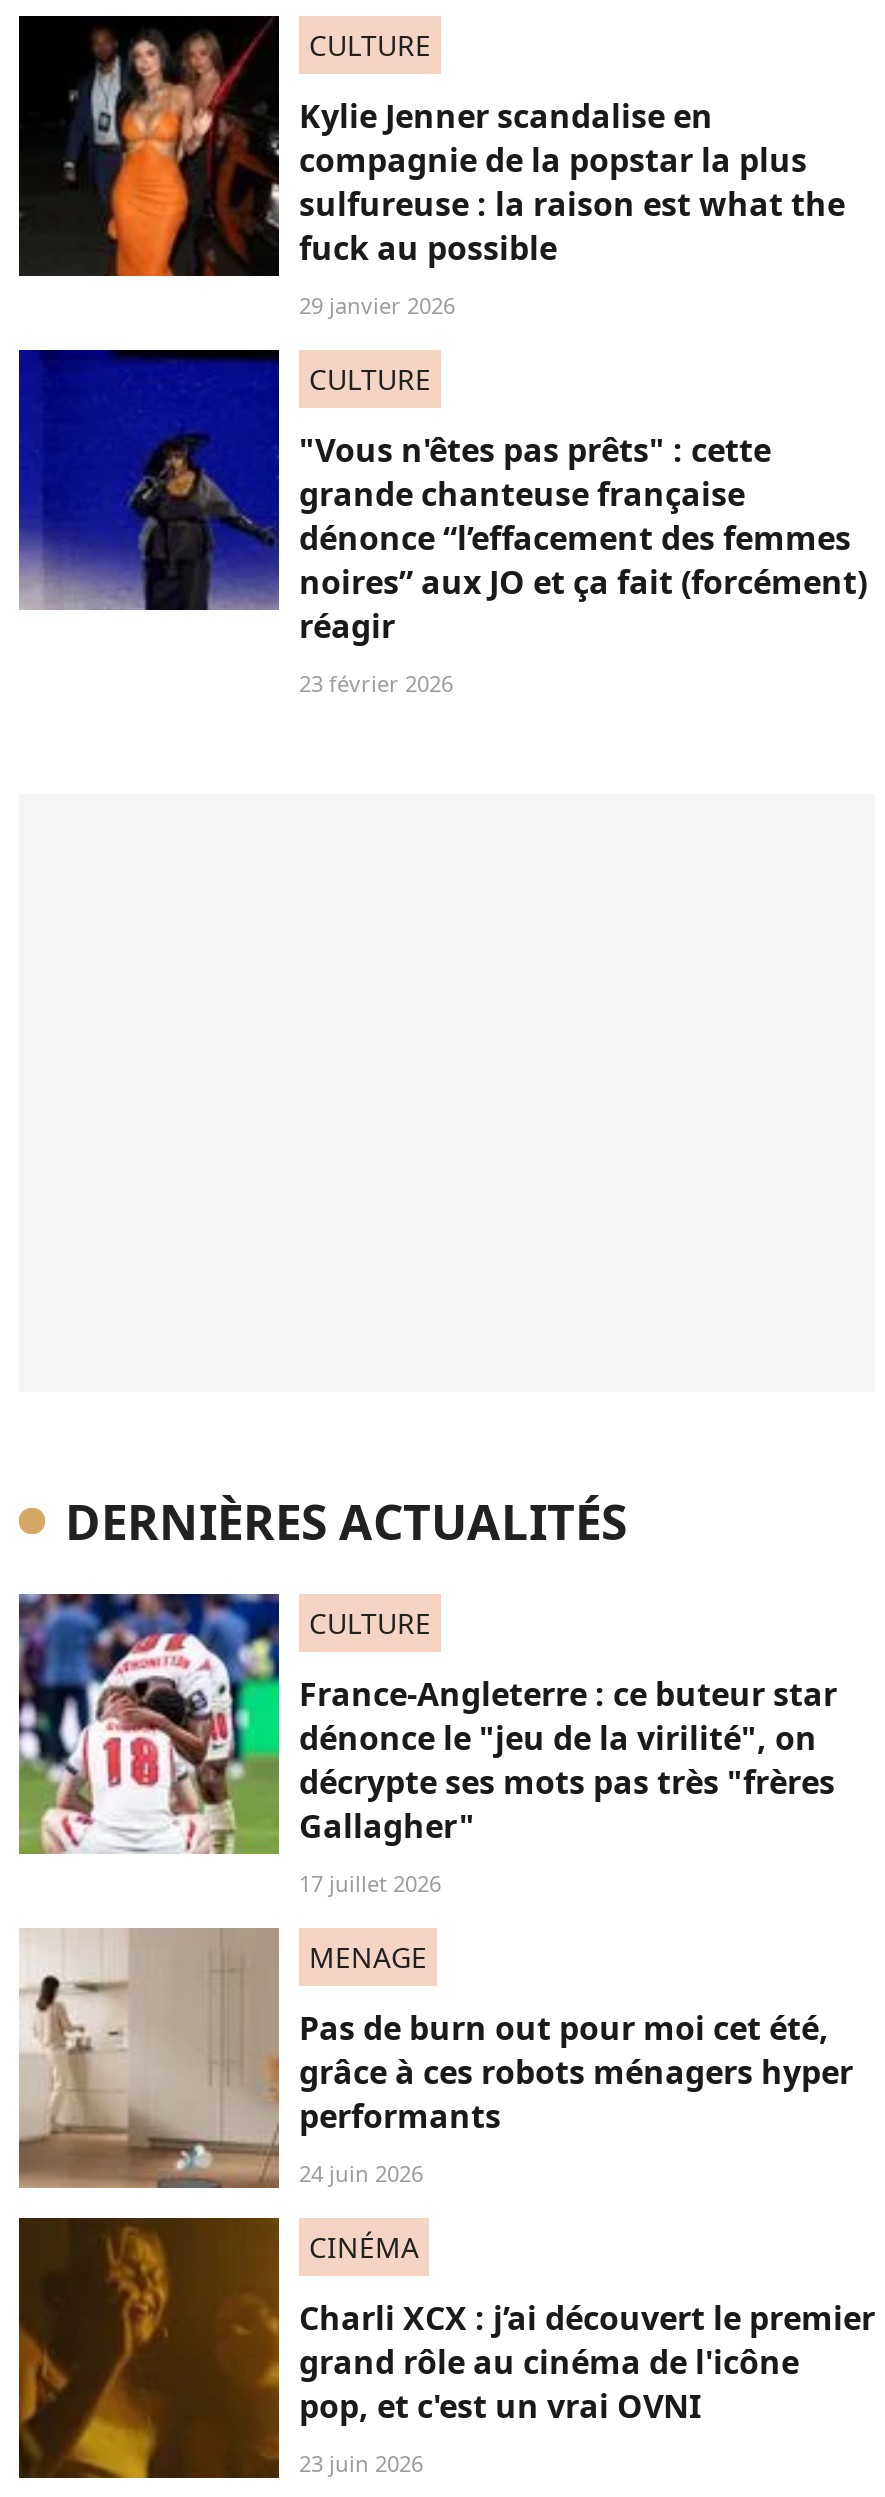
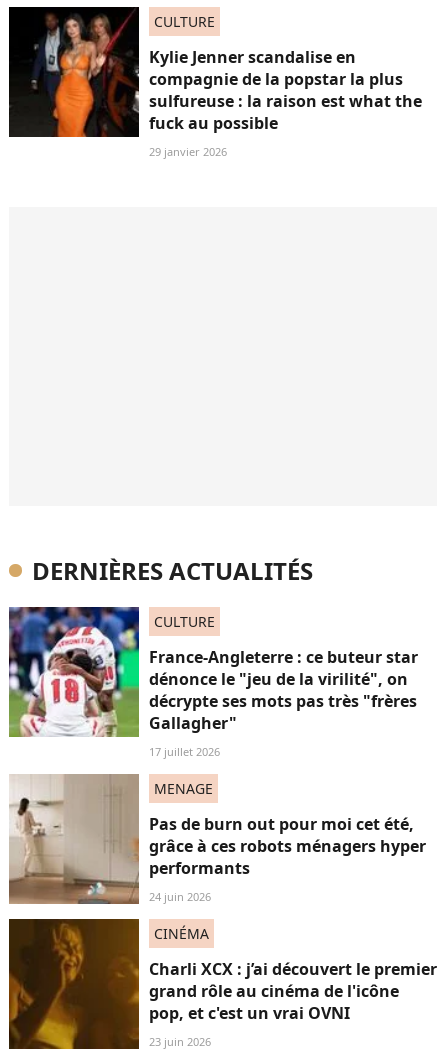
[17,348,867,698] [image] | CULTURE | "Vous n'êtes pas prêts" : cette | grande chanteuse française | dénonce “l’effacement des femmes | noires” aux JO et ça fait (forcément) | réagir | 23 février 2026 -> none

